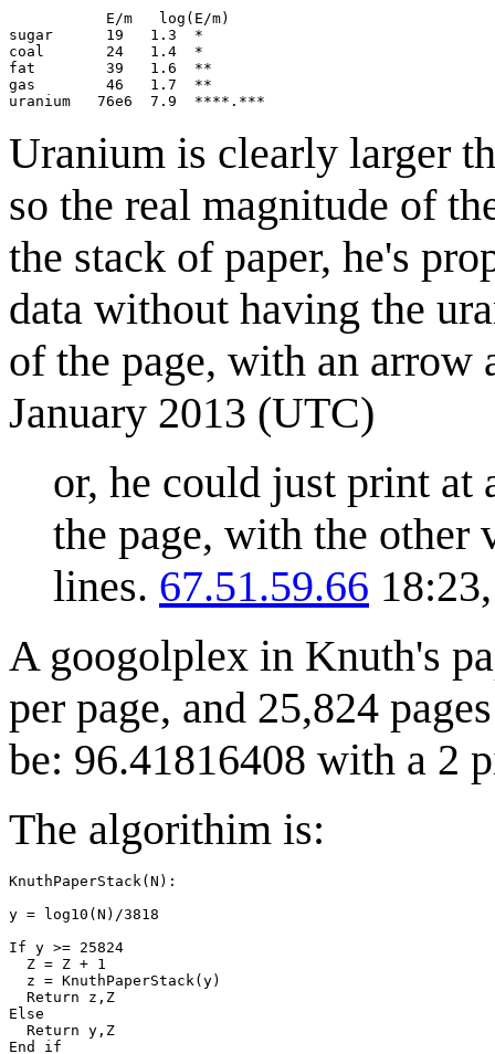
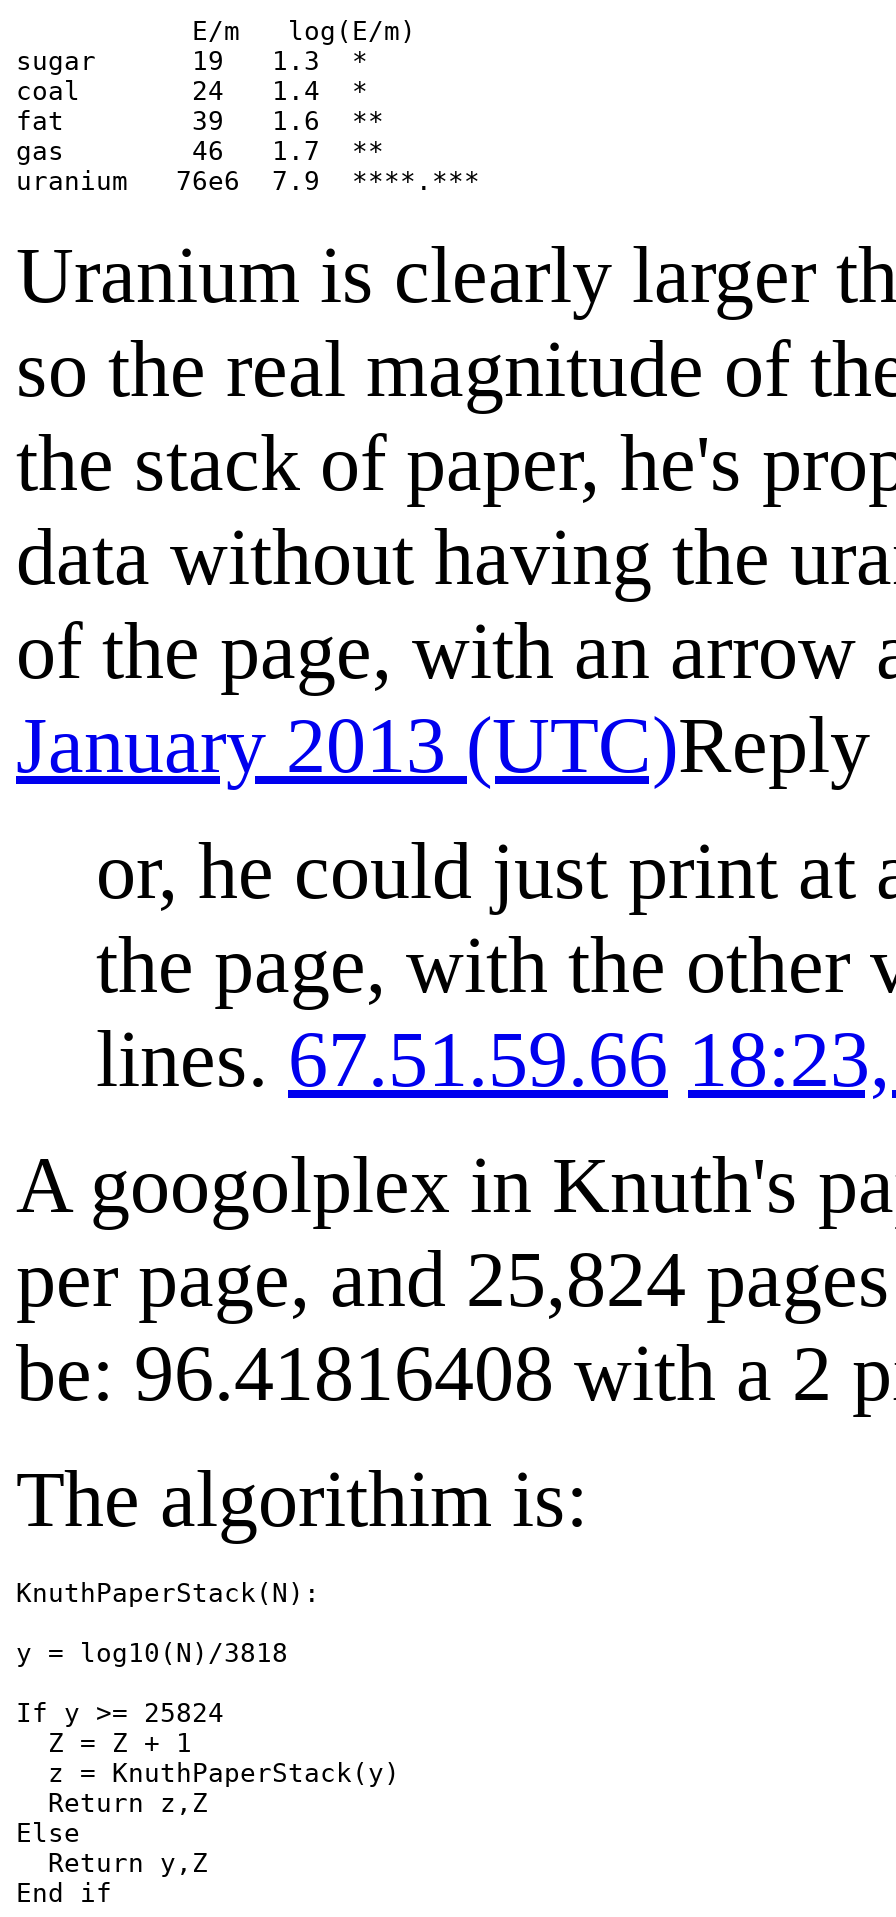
[9,388,375,437] January 2013 (UTC) -> [16,700,870,790] January 2013 (UTC)Reply

